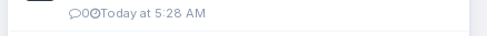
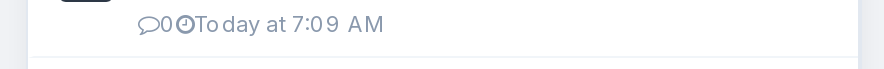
[81,5,206,21] 0 Today at 5:28 AM -> [160,10,384,38] 0 Today at 7:09 AM

